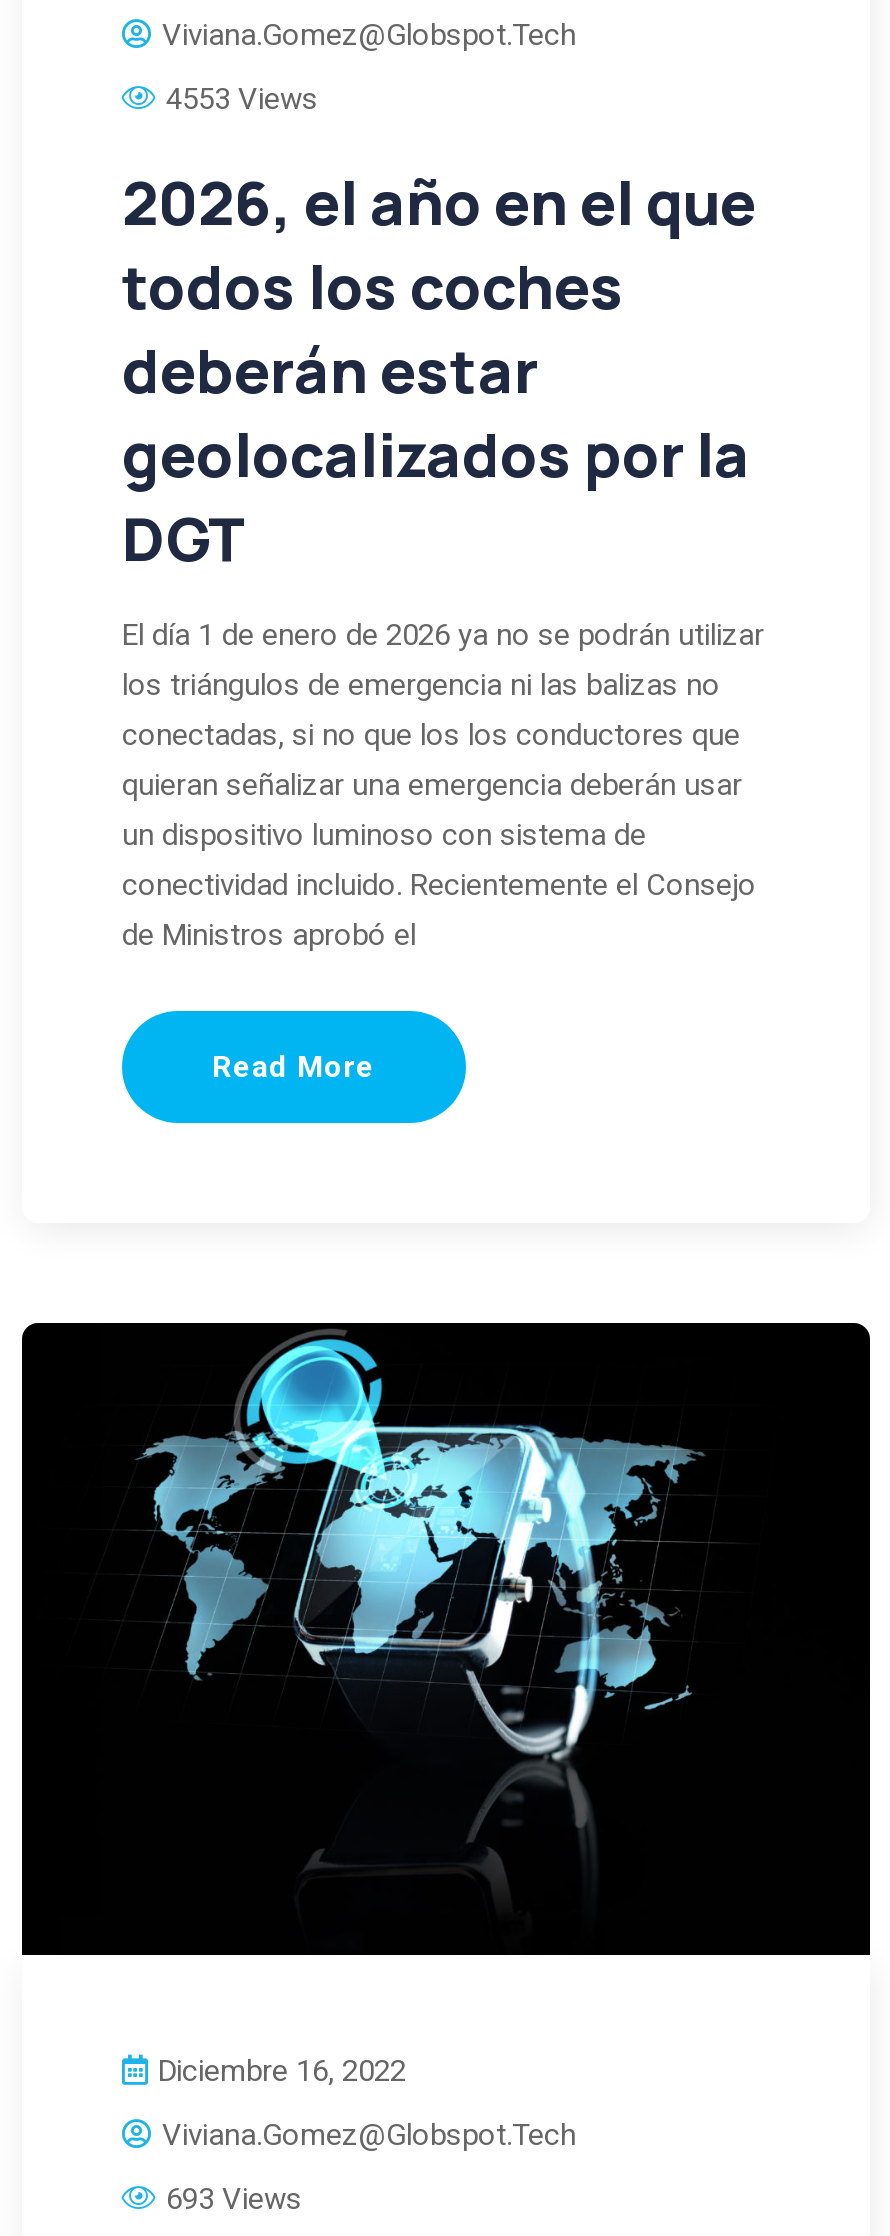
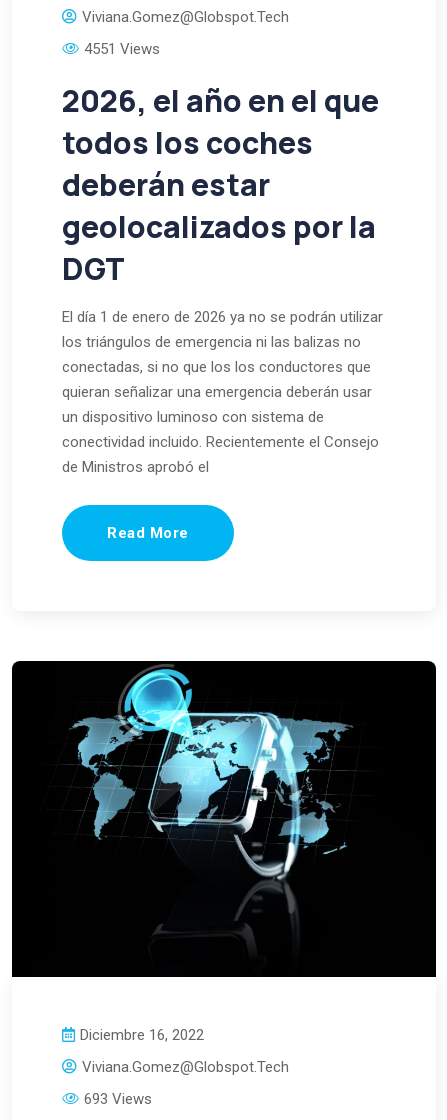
[166,82,318,118] 4553 Views -> [84,40,160,58] 4551 Views

